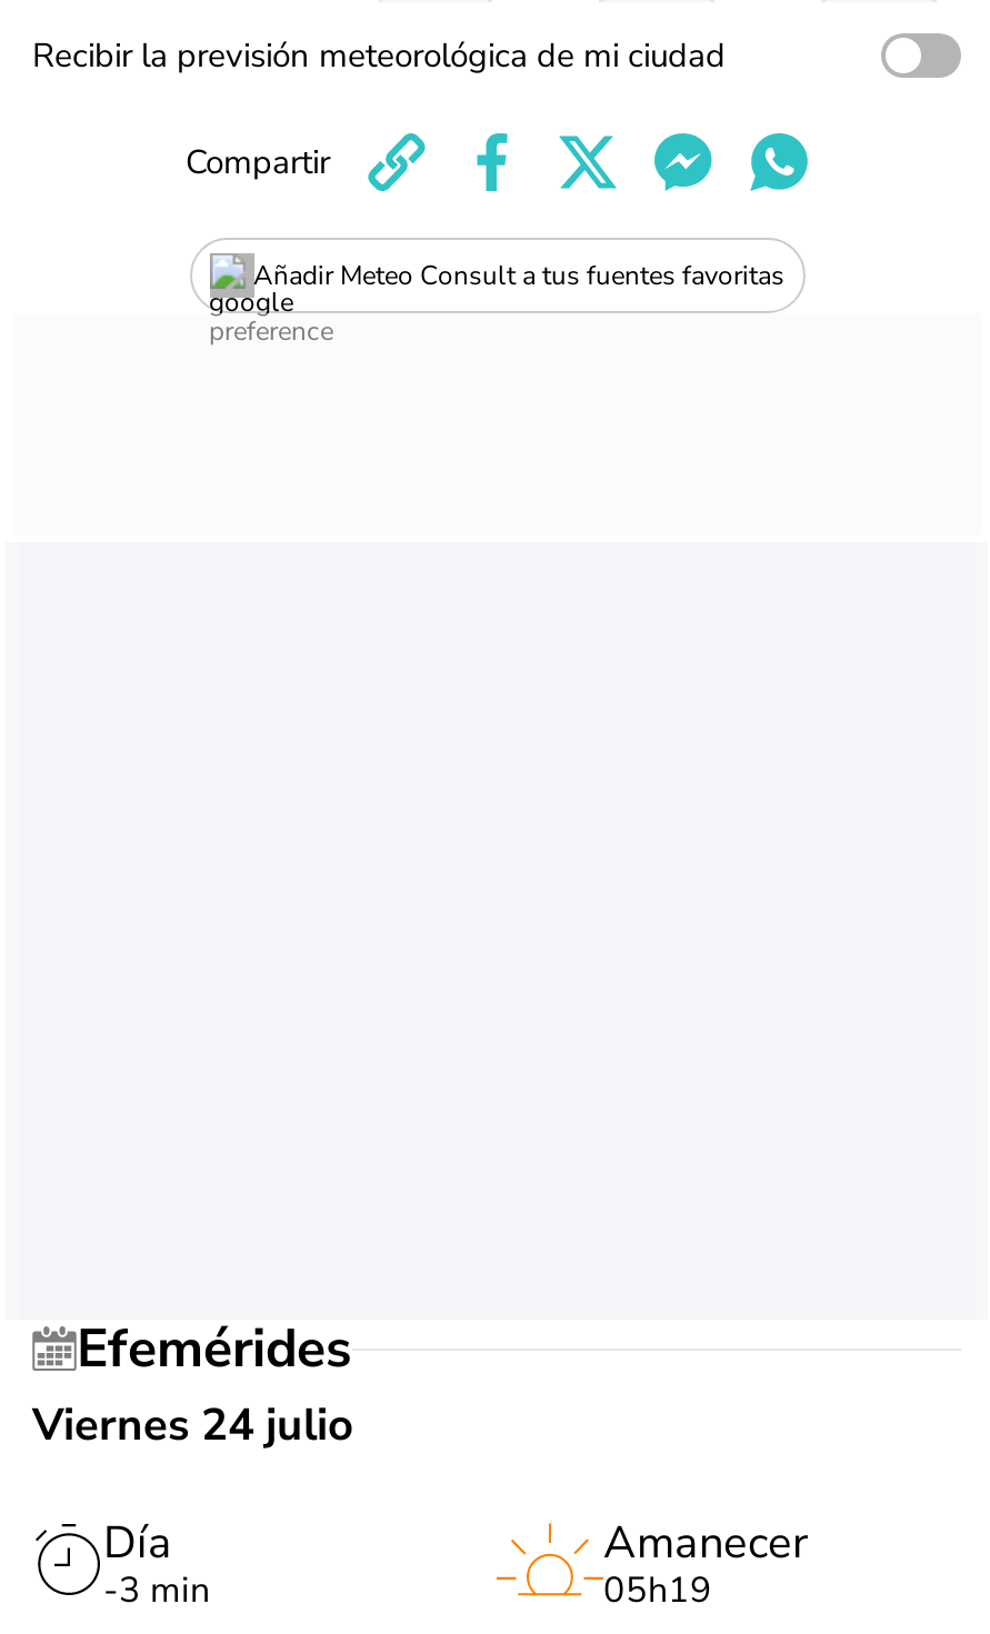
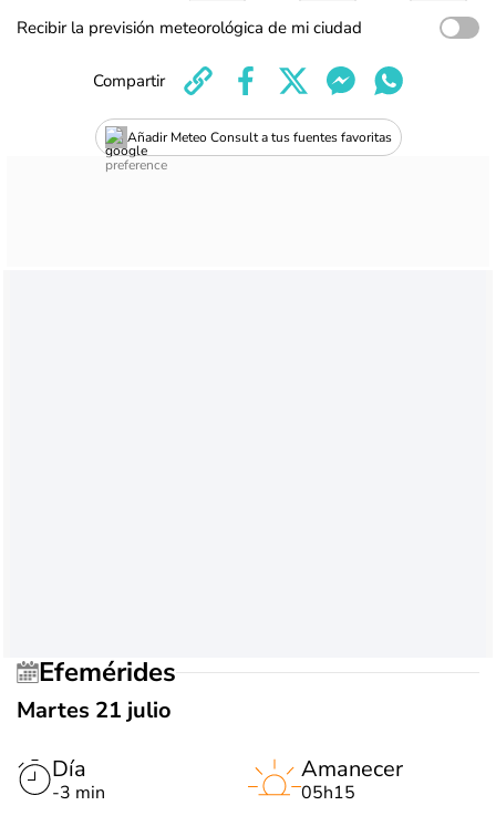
[32,1395,354,1455] Viernes 24 julio -> [17,695,172,725] Martes 21 julio
[603,1566,712,1615] 05h19 -> [301,781,355,805] 05h15

